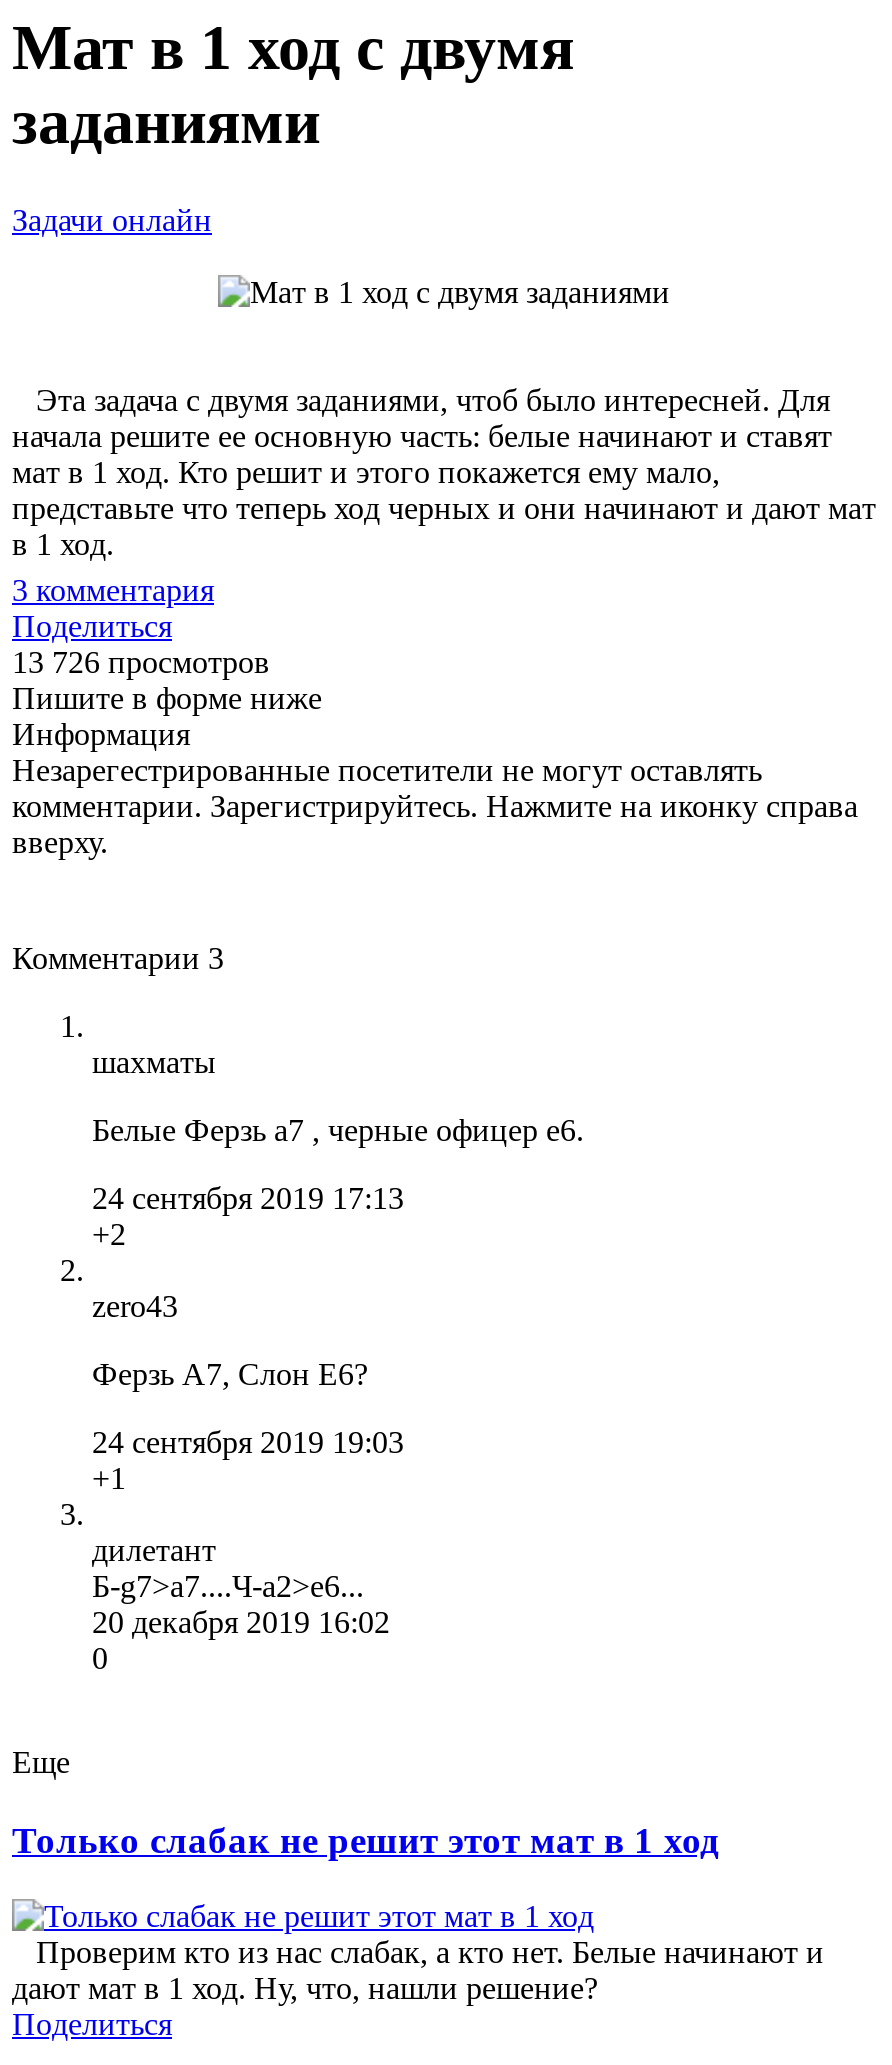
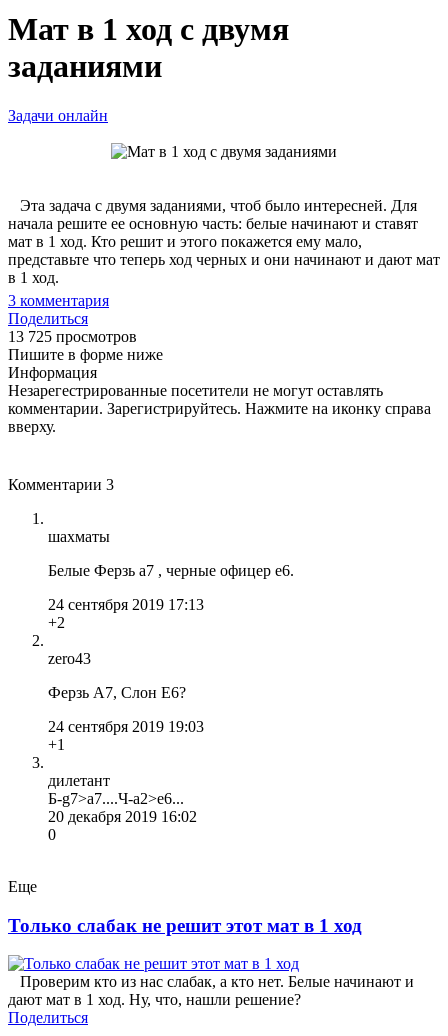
[12,645,270,679] 13 726 просмотров -> [8,328,137,345] 13 725 просмотров

